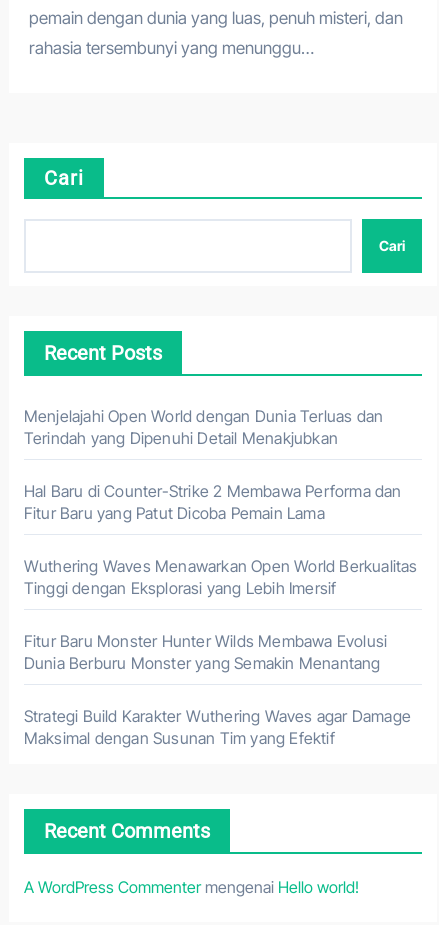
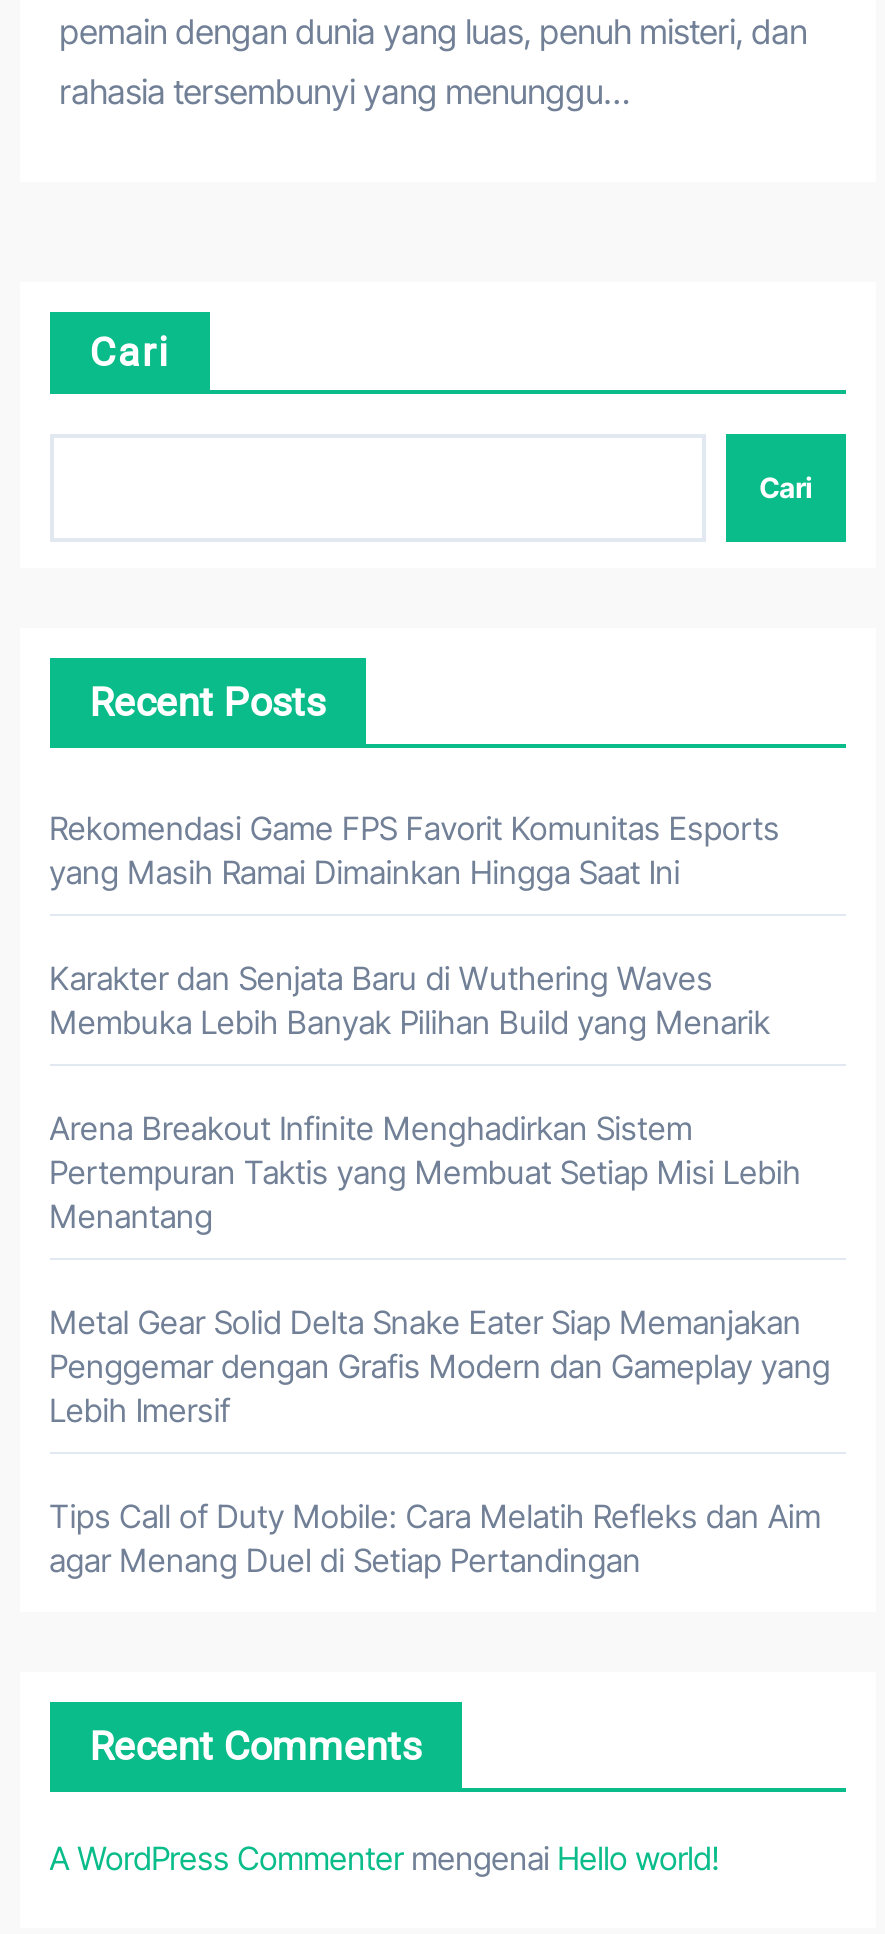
[24,406,383,448] Menjelajahi Open World dengan Dunia Terluas dan | Terindah yang Dipenuhi Detail Menakjubkan -> [50,808,780,892] Rekomendasi Game FPS Favorit Komunitas Esports | yang Masih Ramai Dimainkan Hingga Saat Ini
[24,481,402,523] Hal Baru di Counter-Strike 2 Membawa Performa dan | Fitur Baru yang Patut Dicoba Pemain Lama -> [50,958,770,1042] Karakter dan Senjata Baru di Wuthering Waves | Membuka Lebih Banyak Pilihan Build yang Menarik
[24,556,418,598] Wuthering Waves Menawarkan Open World Berkualitas | Tinggi dengan Eksplorasi yang Lebih Imersif -> [50,1108,801,1236] Arena Breakout Infinite Menghadirkan Sistem | Pertempuran Taktis yang Membuat Setiap Misi Lebih | Menantang
[24,631,387,673] Fitur Baru Monster Hunter Wilds Membawa Evolusi | Dunia Berburu Monster yang Semakin Menantang -> [50,1302,831,1430] Metal Gear Solid Delta Snake Eater Siap Memanjakan | Penggemar dengan Grafis Modern dan Gameplay yang | Lebih Imersif
[24,706,411,748] Strategi Build Karakter Wuthering Waves agar Damage | Maksimal dengan Susunan Tim yang Efektif -> [50,1496,821,1580] Tips Call of Duty Mobile: Cara Melatih Refleks dan Aim | agar Menang Duel di Setiap Pertandingan

